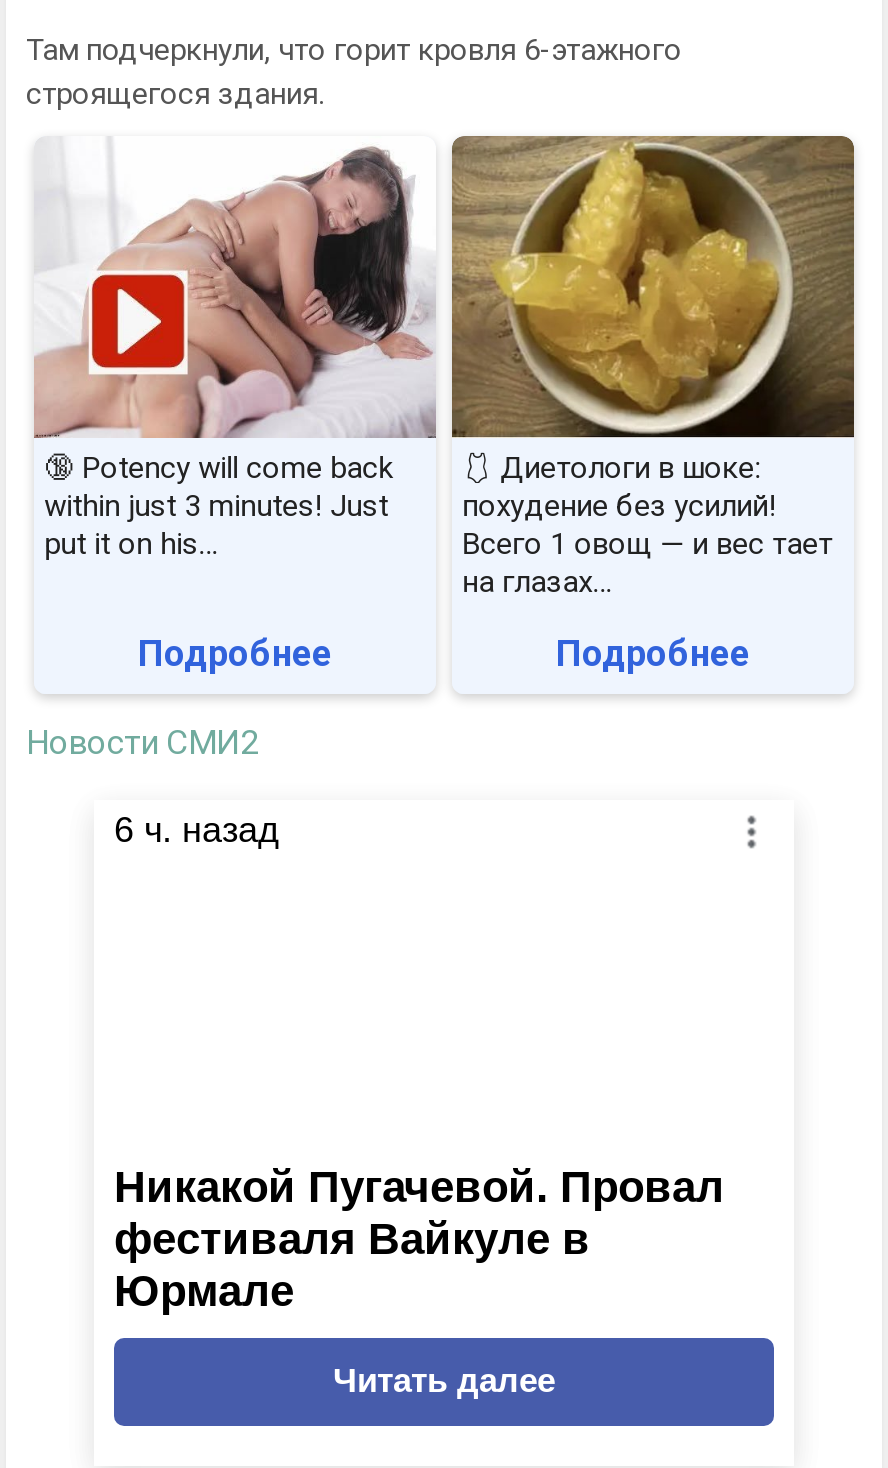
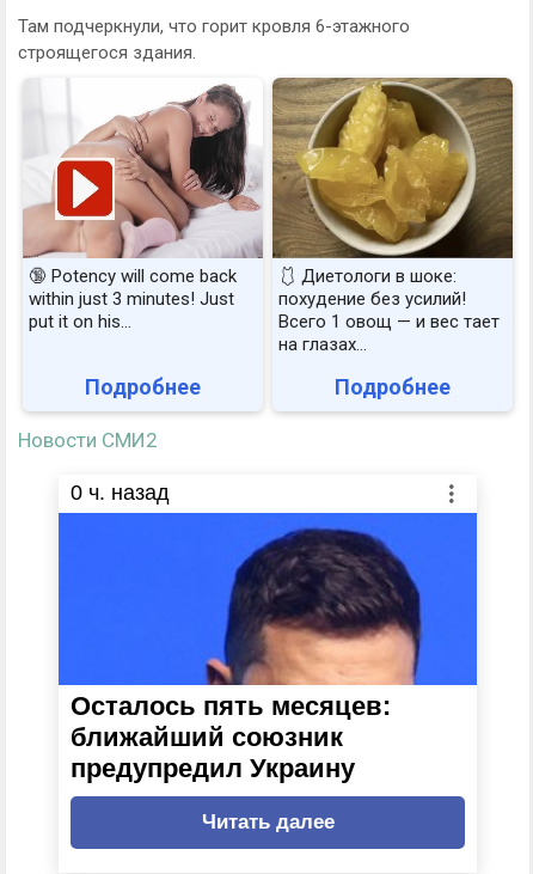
none -> [57,512,478,686] [image]
[114,811,280,851] 6 ч. назад -> [71,481,170,505] 0 ч. назад
[114,1162,724,1316] Никакой Пугачевой. Провал | фестиваля Вайкуле в | Юрмале -> [71,691,391,783] Осталось пять месяцев: | ближайший союзник | предупредил Украину

